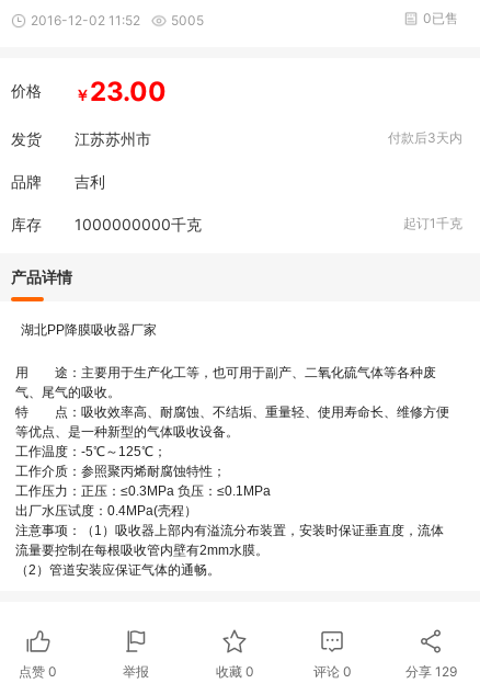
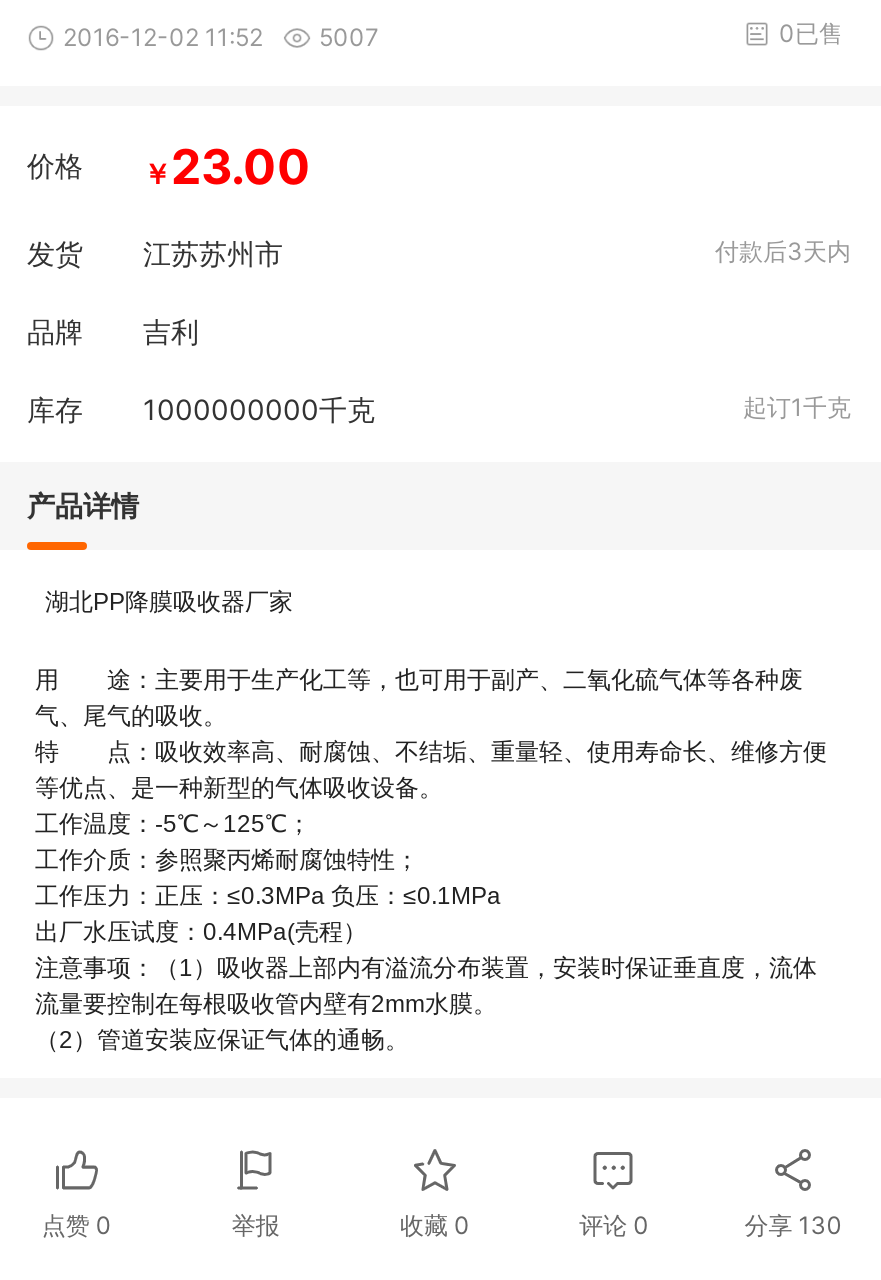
[31,12,204,29] 2016-12-02 11:52 5005 -> [63,22,379,52] 2016-12-02 11:52 5007
[405,663,457,680] 分享129 -> [744,1210,842,1240] 分享130

